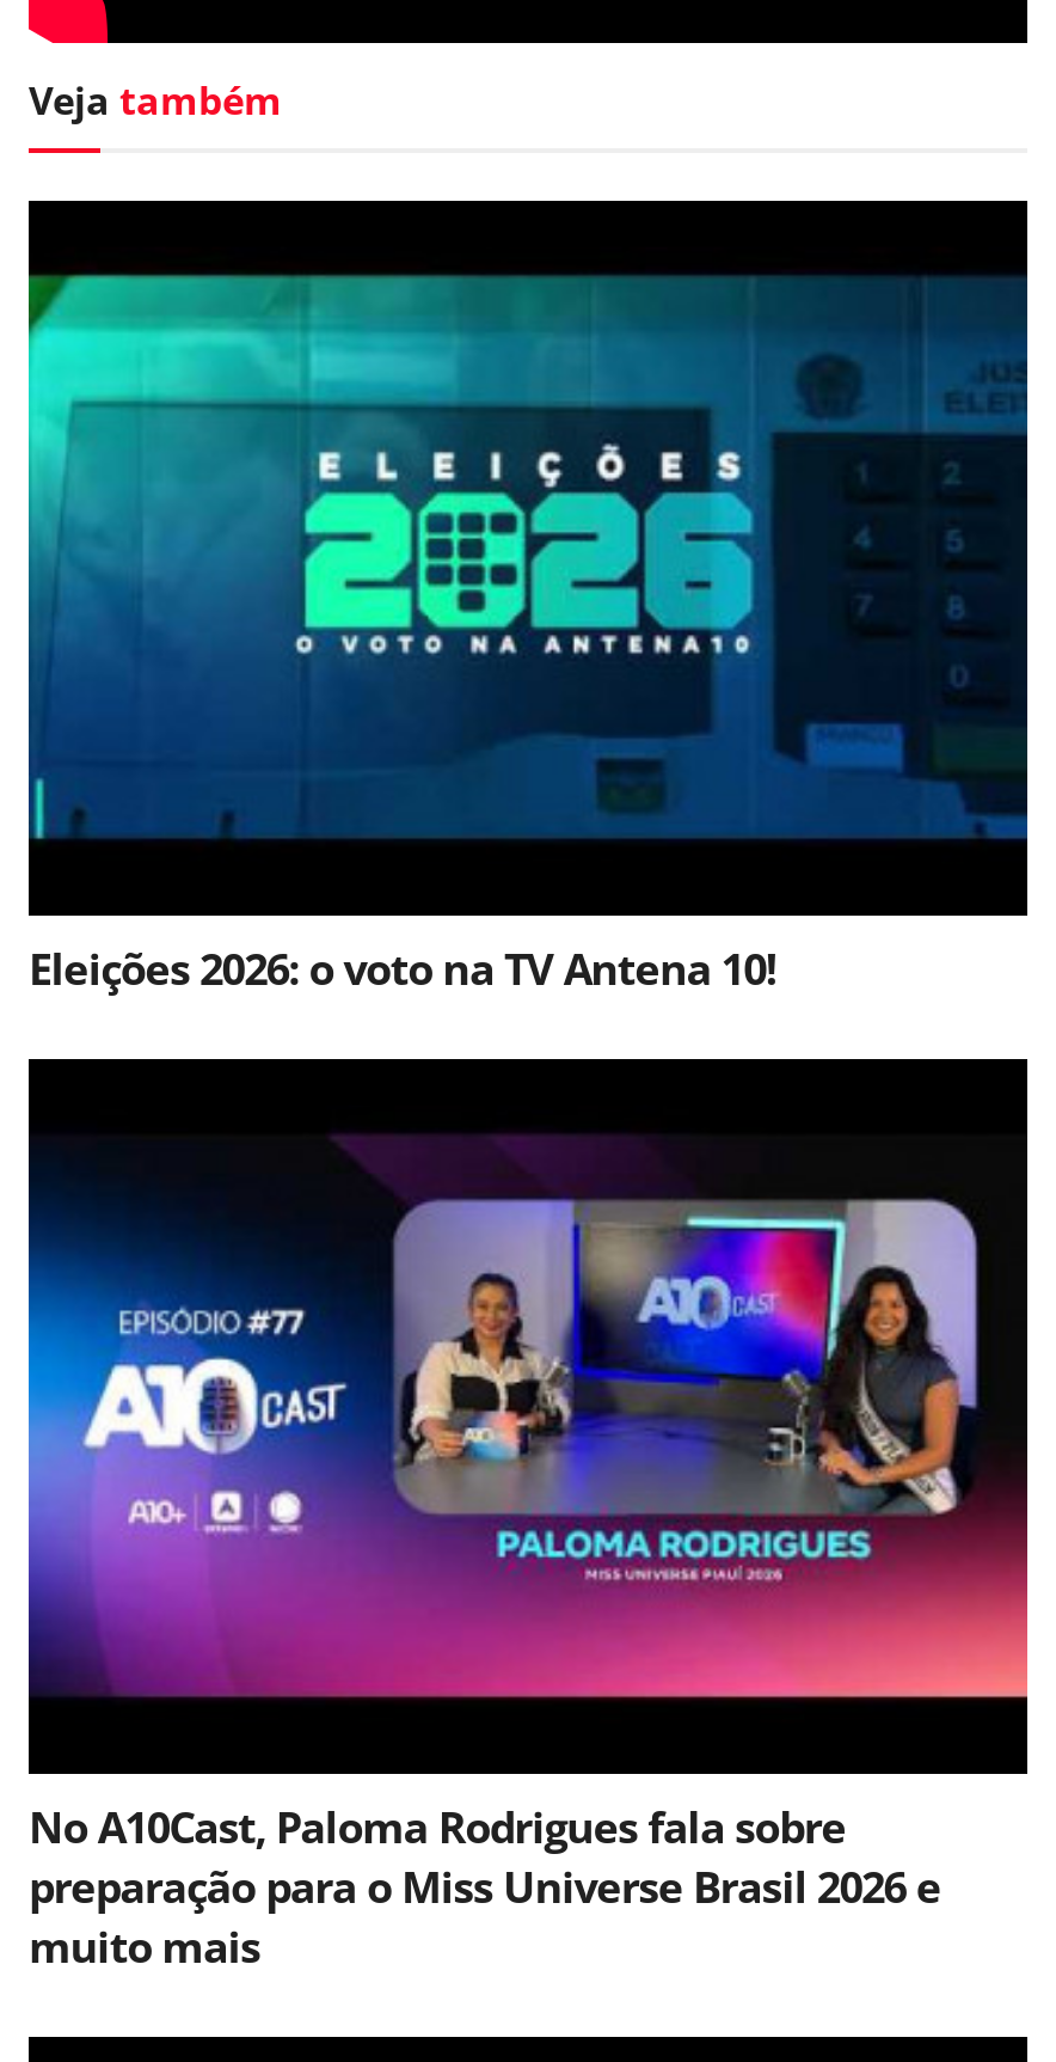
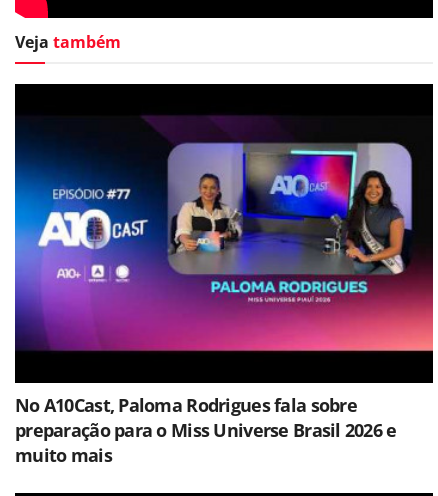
[26,273,1030,842] [image] -> none
[29,940,776,997] Eleições 2026: o voto na TV Antena 10! -> none

